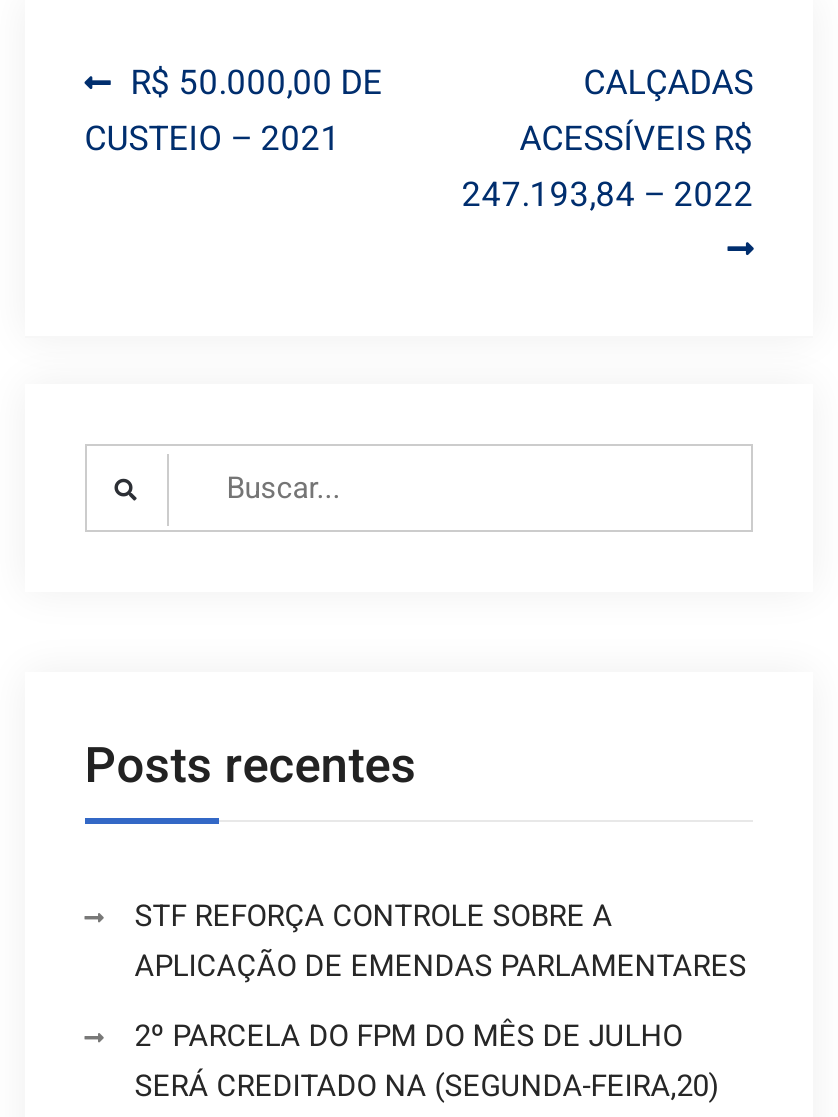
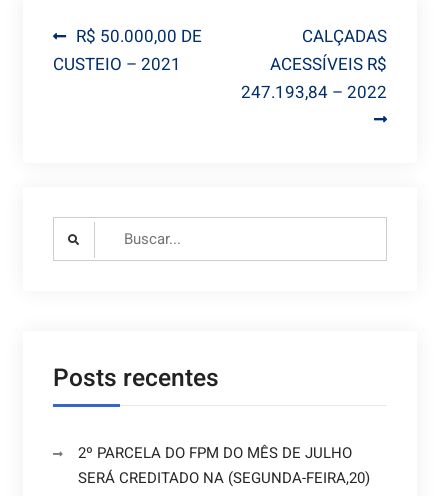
[134,893,746,987] STF REFORÇA CONTROLE SOBRE A | APLICAÇÃO DE EMENDAS PARLAMENTARES -> none

